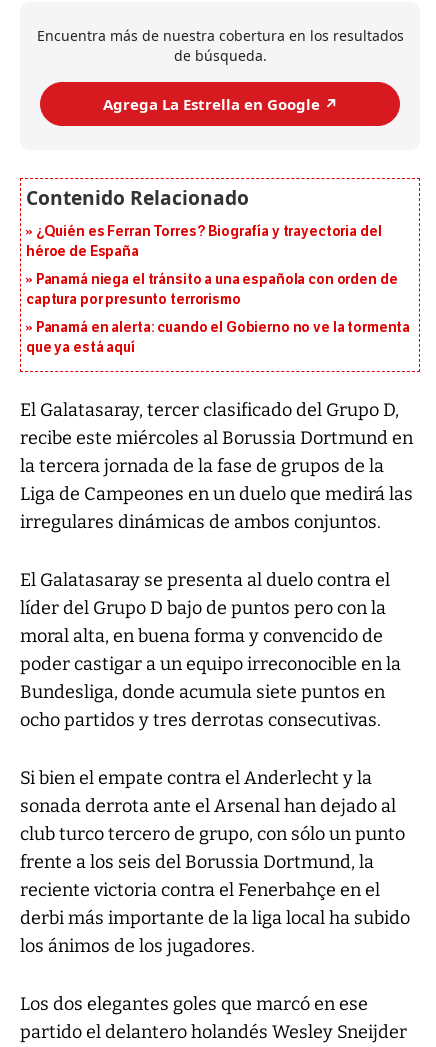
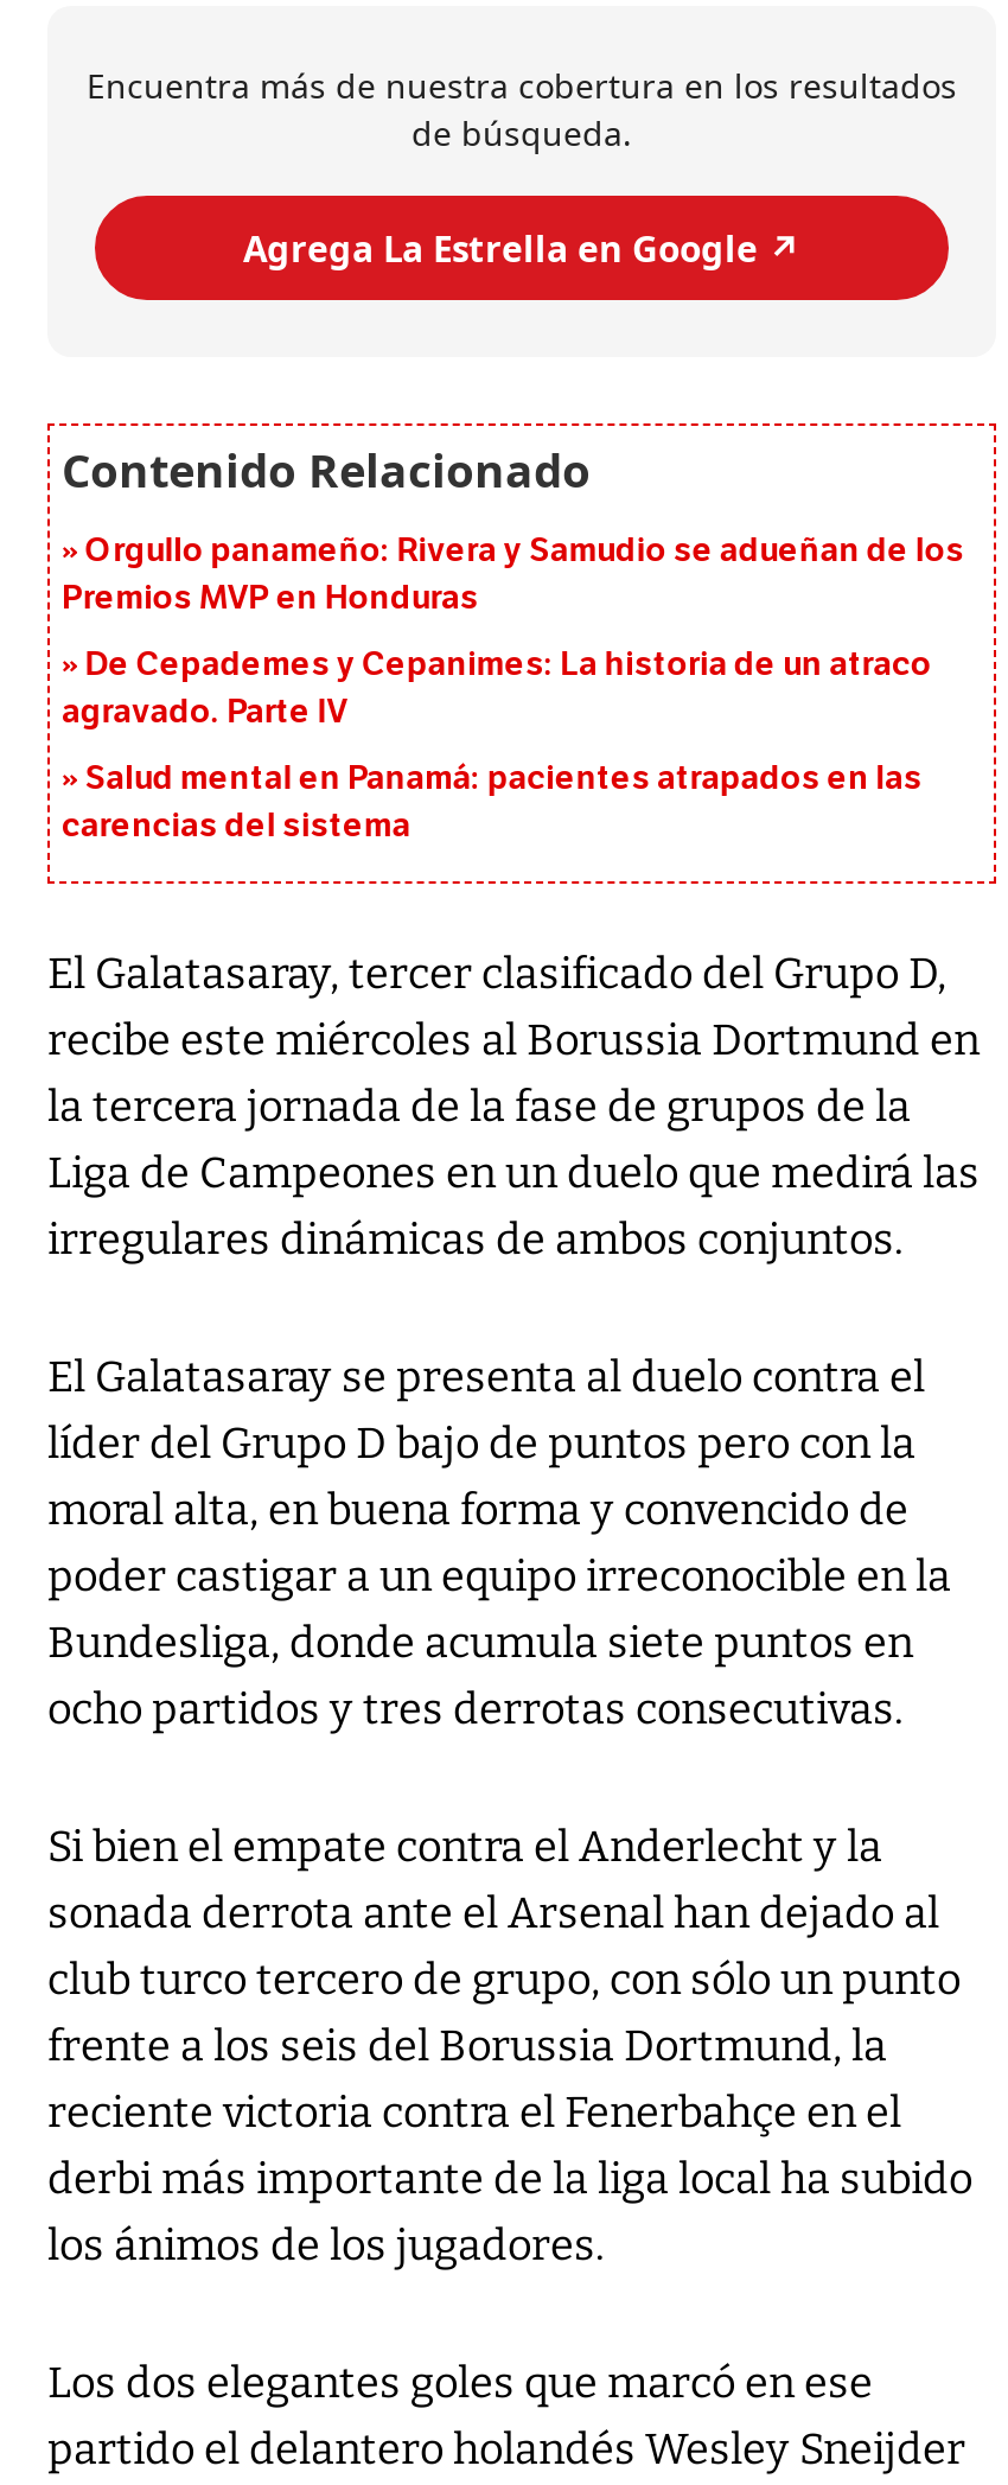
[26,223,381,260] ¿Quién es Ferran Torres? Biografía y trayectoria del | héroe de España -> [62,531,964,619] Orgullo panameño: Rivera y Samudio se adueñan de los | Premios MVP en Honduras
[26,271,397,308] Panamá niega el tránsito a una española con orden de | captura por presunto terrorismo -> [62,645,932,733] De Cepademes y Cepanimes: La historia de un atraco | agravado. Parte IV
[26,319,410,356] Panamá en alerta: cuando el Gobierno no ve la tormenta | que ya está aquí -> [62,759,922,847] Salud mental en Panamá: pacientes atrapados en las | carencias del sistema

